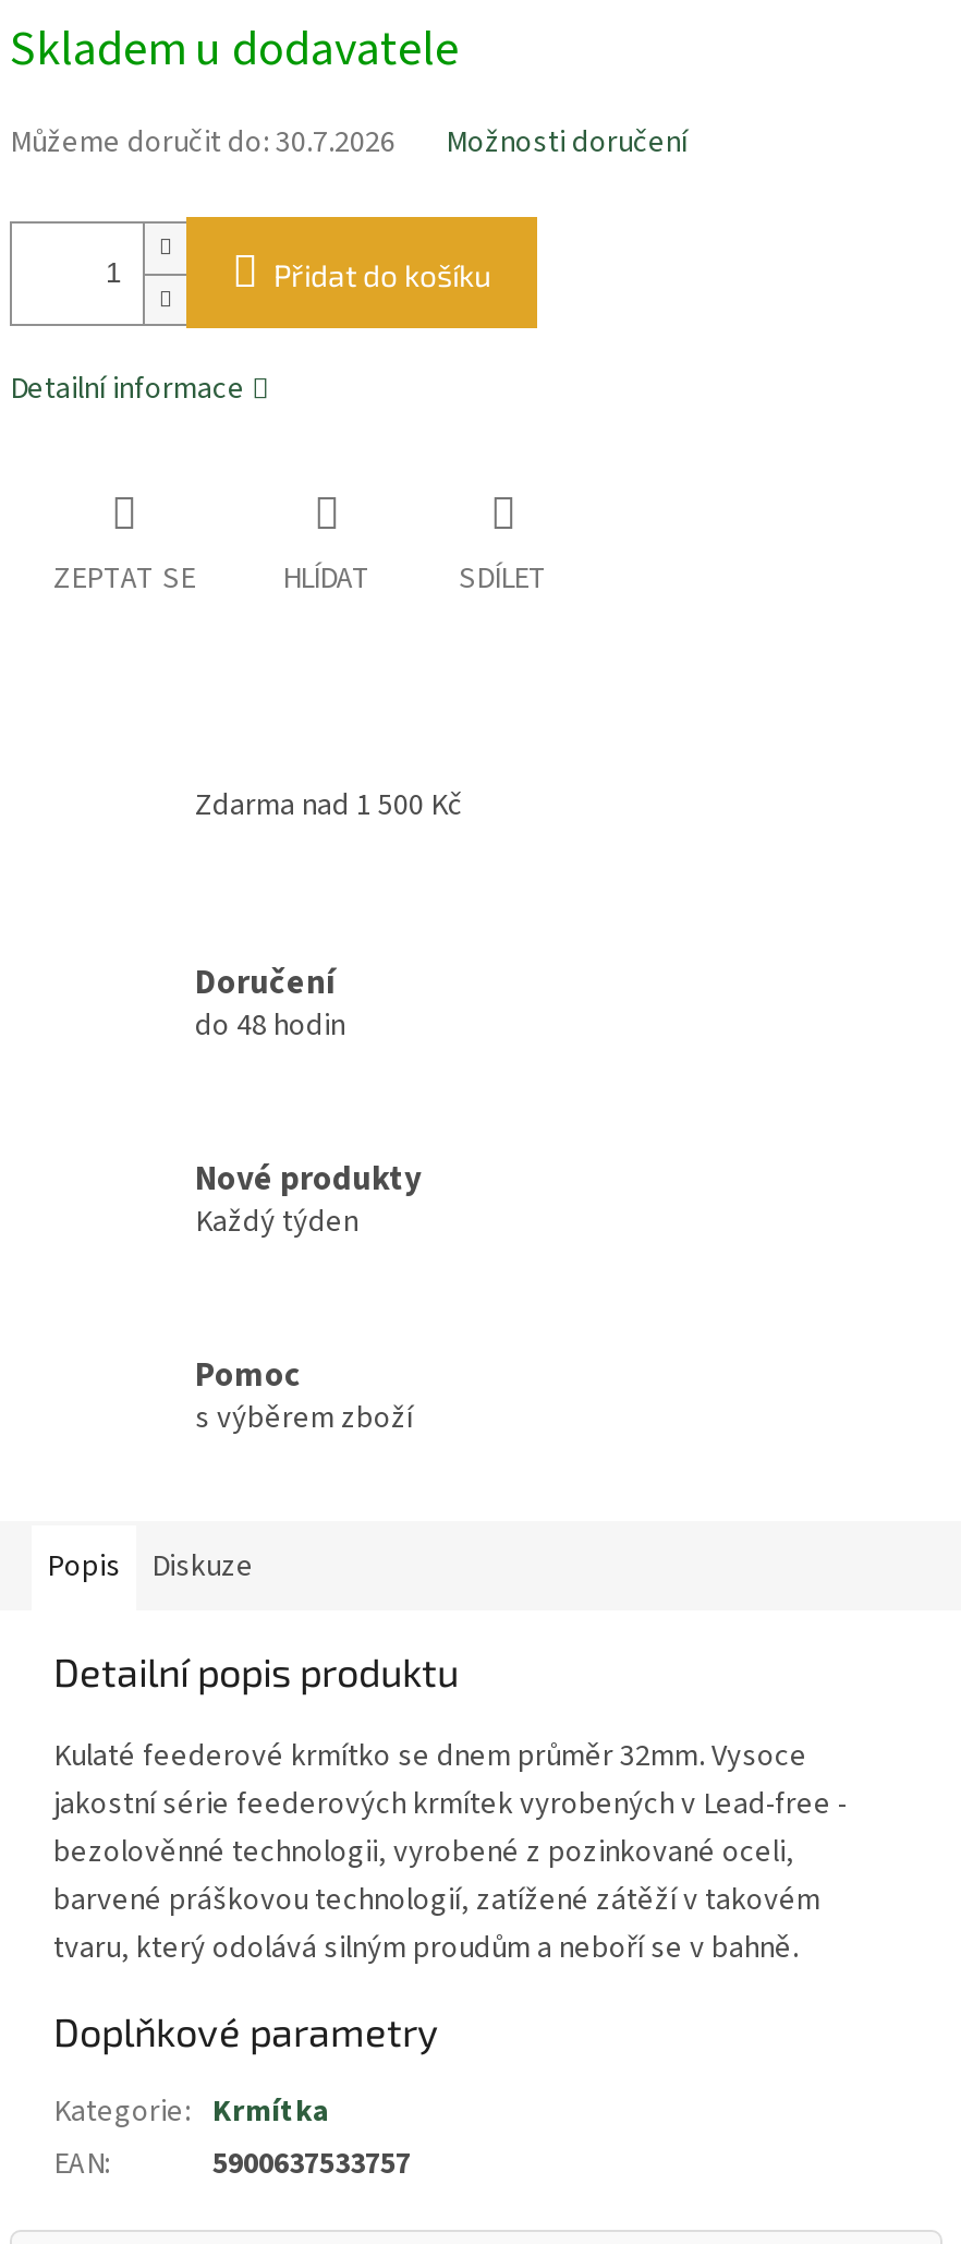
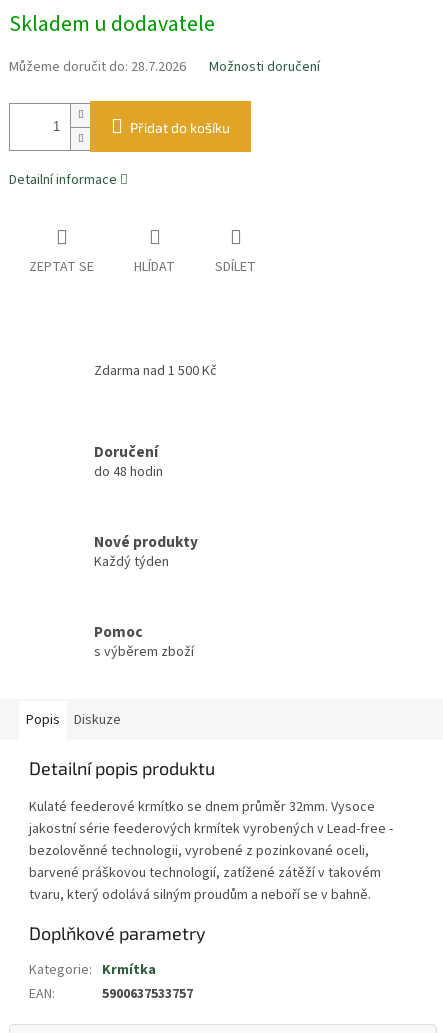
[10,122,396,166] Můžeme doručit do: 30.7.2026 -> [9,57,186,77] Můžeme doručit do: 28.7.2026

